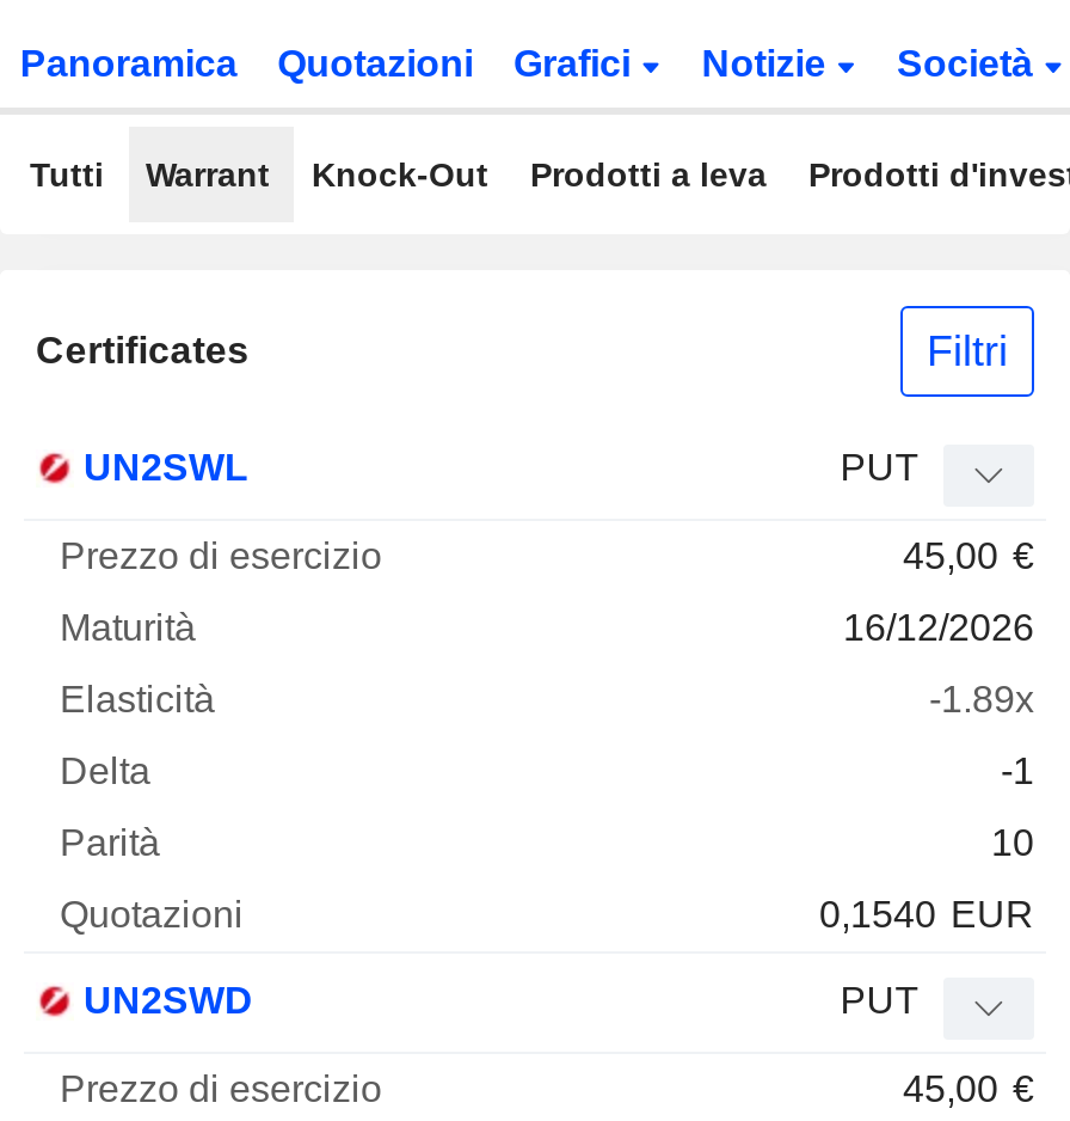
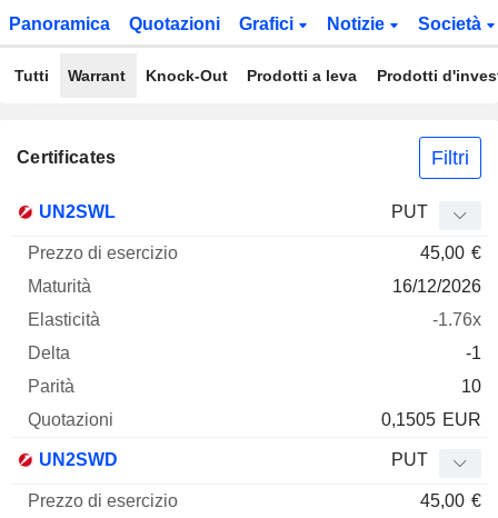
[929,679,1034,720] -1.89x -> [432,310,481,329] -1.76x
[819,894,1034,935] 0,1540 EUR -> [381,410,481,429] 0,1505 EUR

